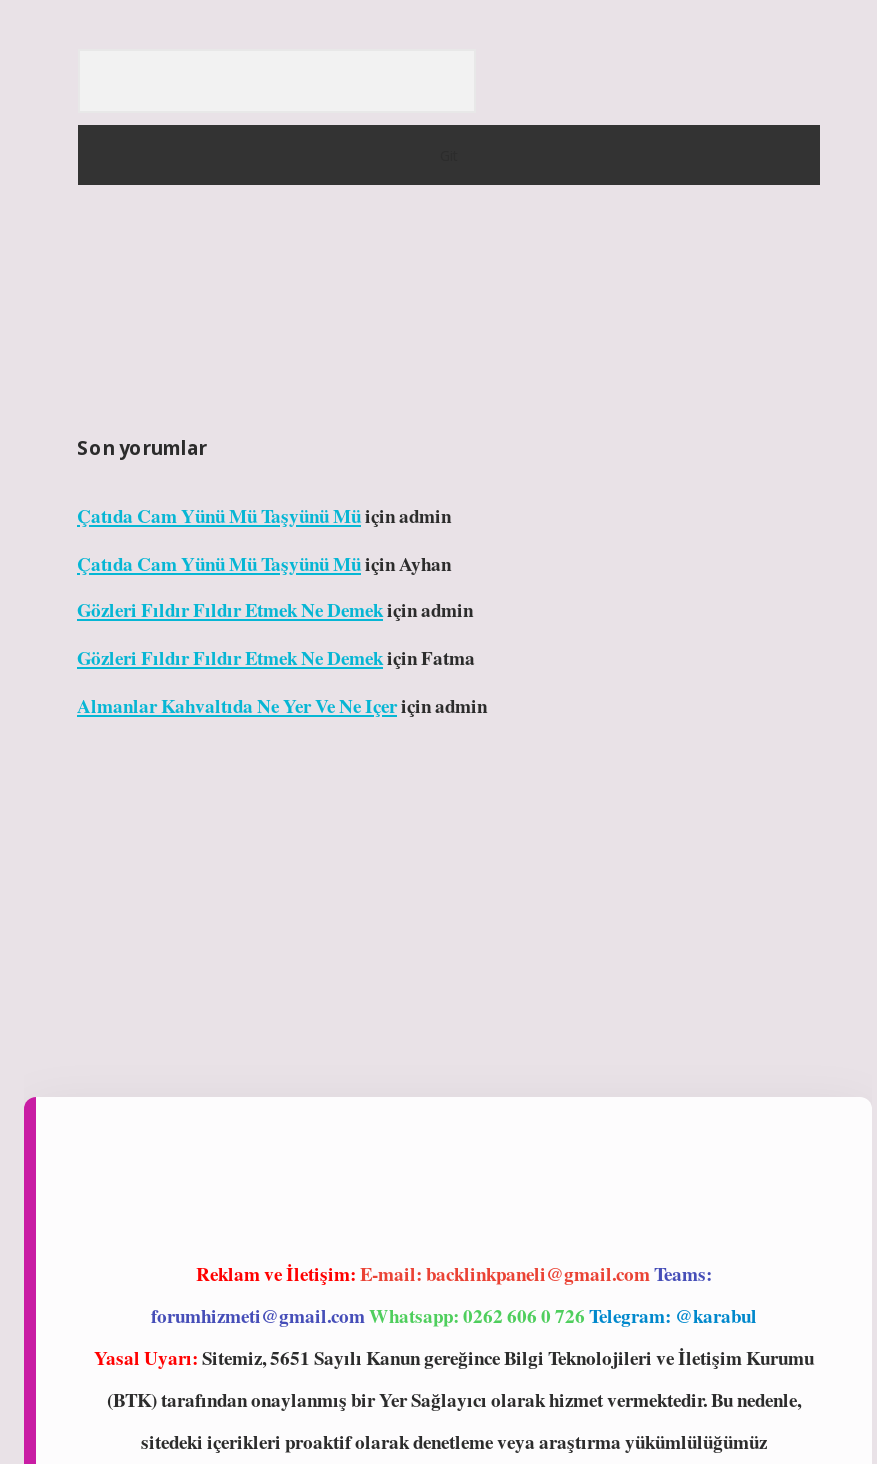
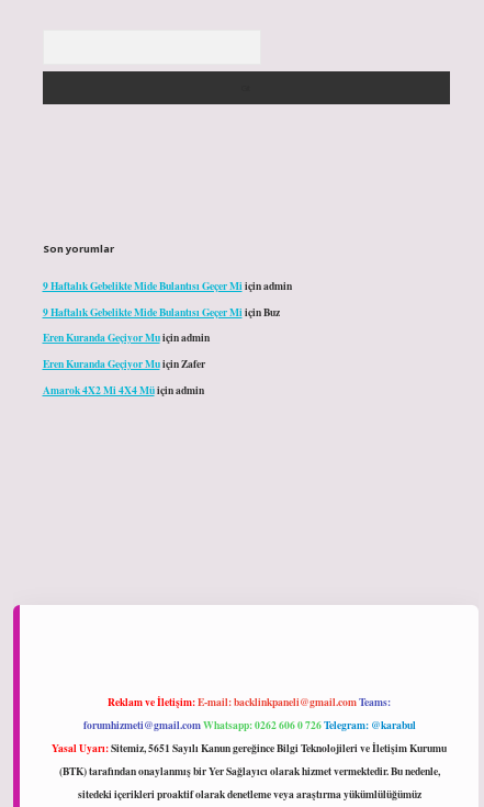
[77,501,451,529] Çatıda Cam Yünü Mü Taşyünü Mü içinadmin -> [42,278,291,293] 9 Haftalık Gebelikte Mide Bulantısı Geçer Mi içinadmin
[77,549,451,577] Çatıda Cam Yünü Mü Taşyünü Mü için Ayhan -> [42,304,279,319] 9 Haftalık Gebelikte Mide Bulantısı Geçer Mi için Buz
[77,596,473,624] Gözleri Fıldır Fıldır Etmek Ne Demekiçinadmin -> [42,330,209,345] Eren Kuranda Geçiyor Muiçinadmin
[77,643,475,671] Gözleri Fıldır Fıldır Etmek Ne DemekiçinFatma -> [42,356,205,371] Eren Kuranda Geçiyor MuiçinZafer
[77,690,487,718] Almanlar Kahvaltıda Ne Yer Ve Ne Içeriçinadmin -> [42,382,204,397] Amarok 4X2 Mi 4X4 Müiçinadmin

